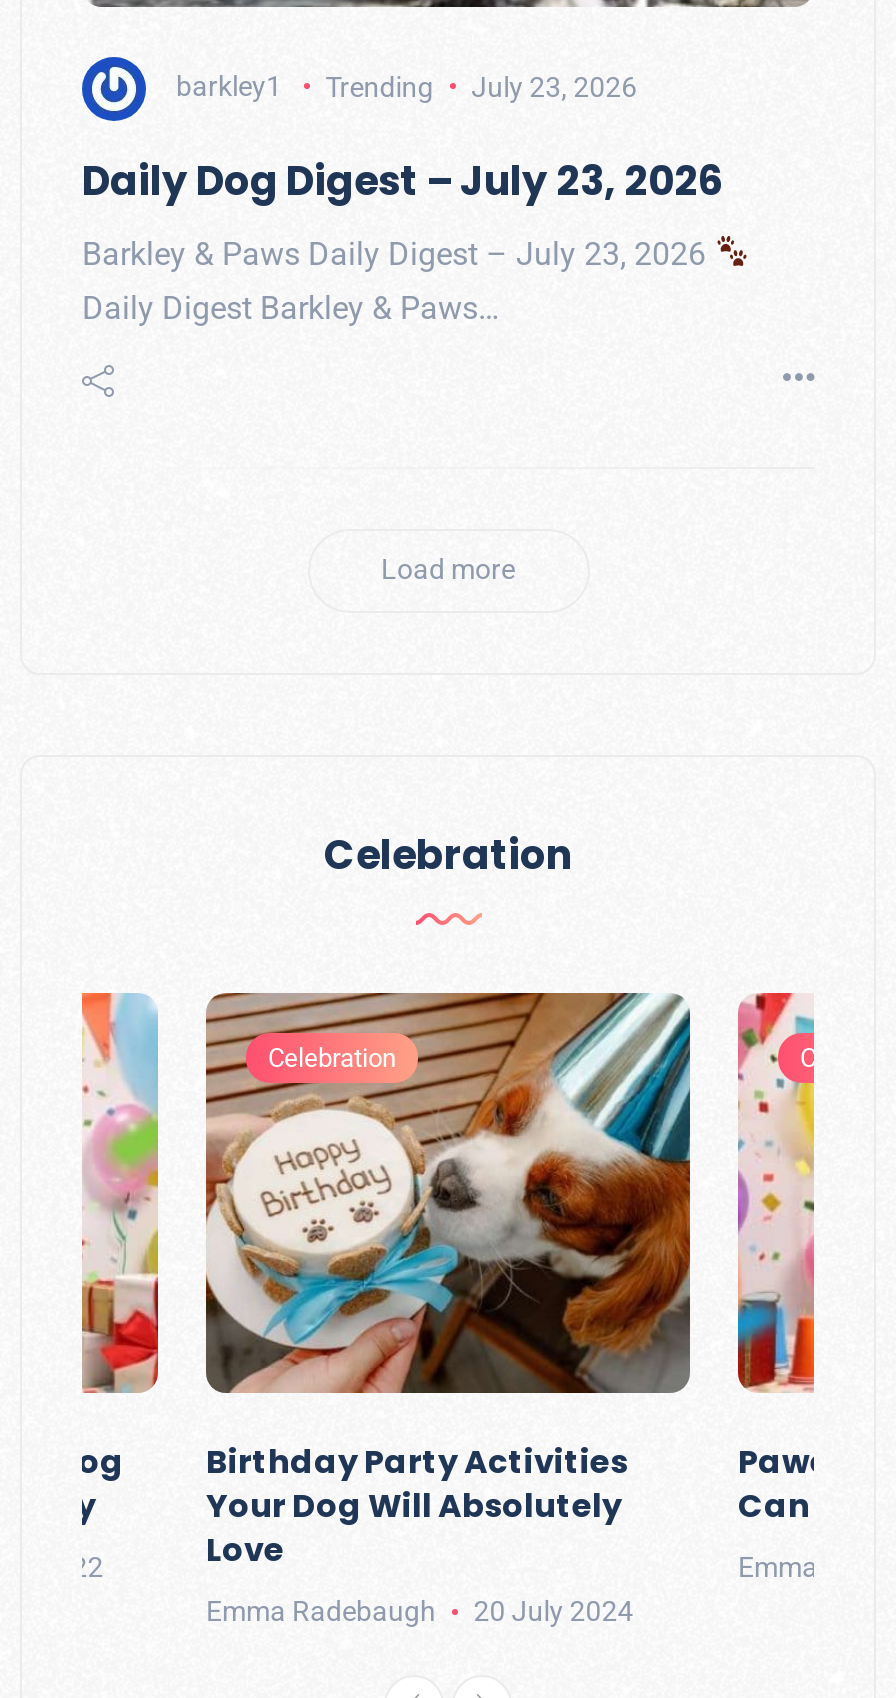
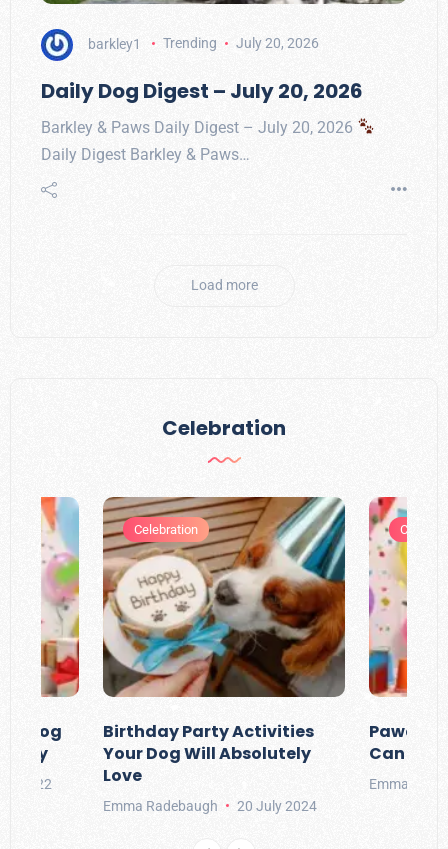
[176,70,637,102] barkley1 Trending July 23, 2026 -> [88,35,319,51] barkley1 Trending July 20, 2026
[82,153,724,209] Daily Dog Digest – July 23, 2026 -> [41,76,363,104] Daily Dog Digest – July 20, 2026
[82,235,714,273] Barkley & Paws Daily Digest – July 23, 2026 -> [41,117,357,136] Barkley & Paws Daily Digest – July 20, 2026

